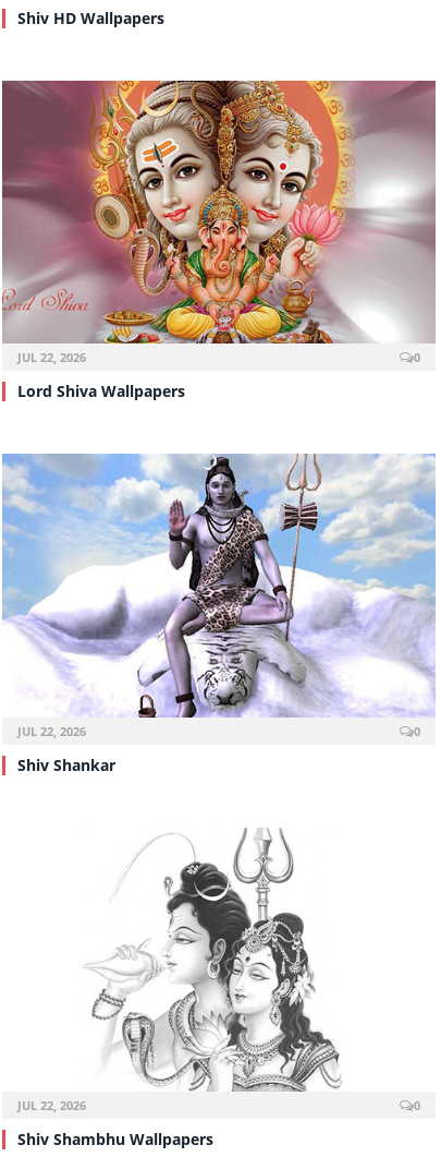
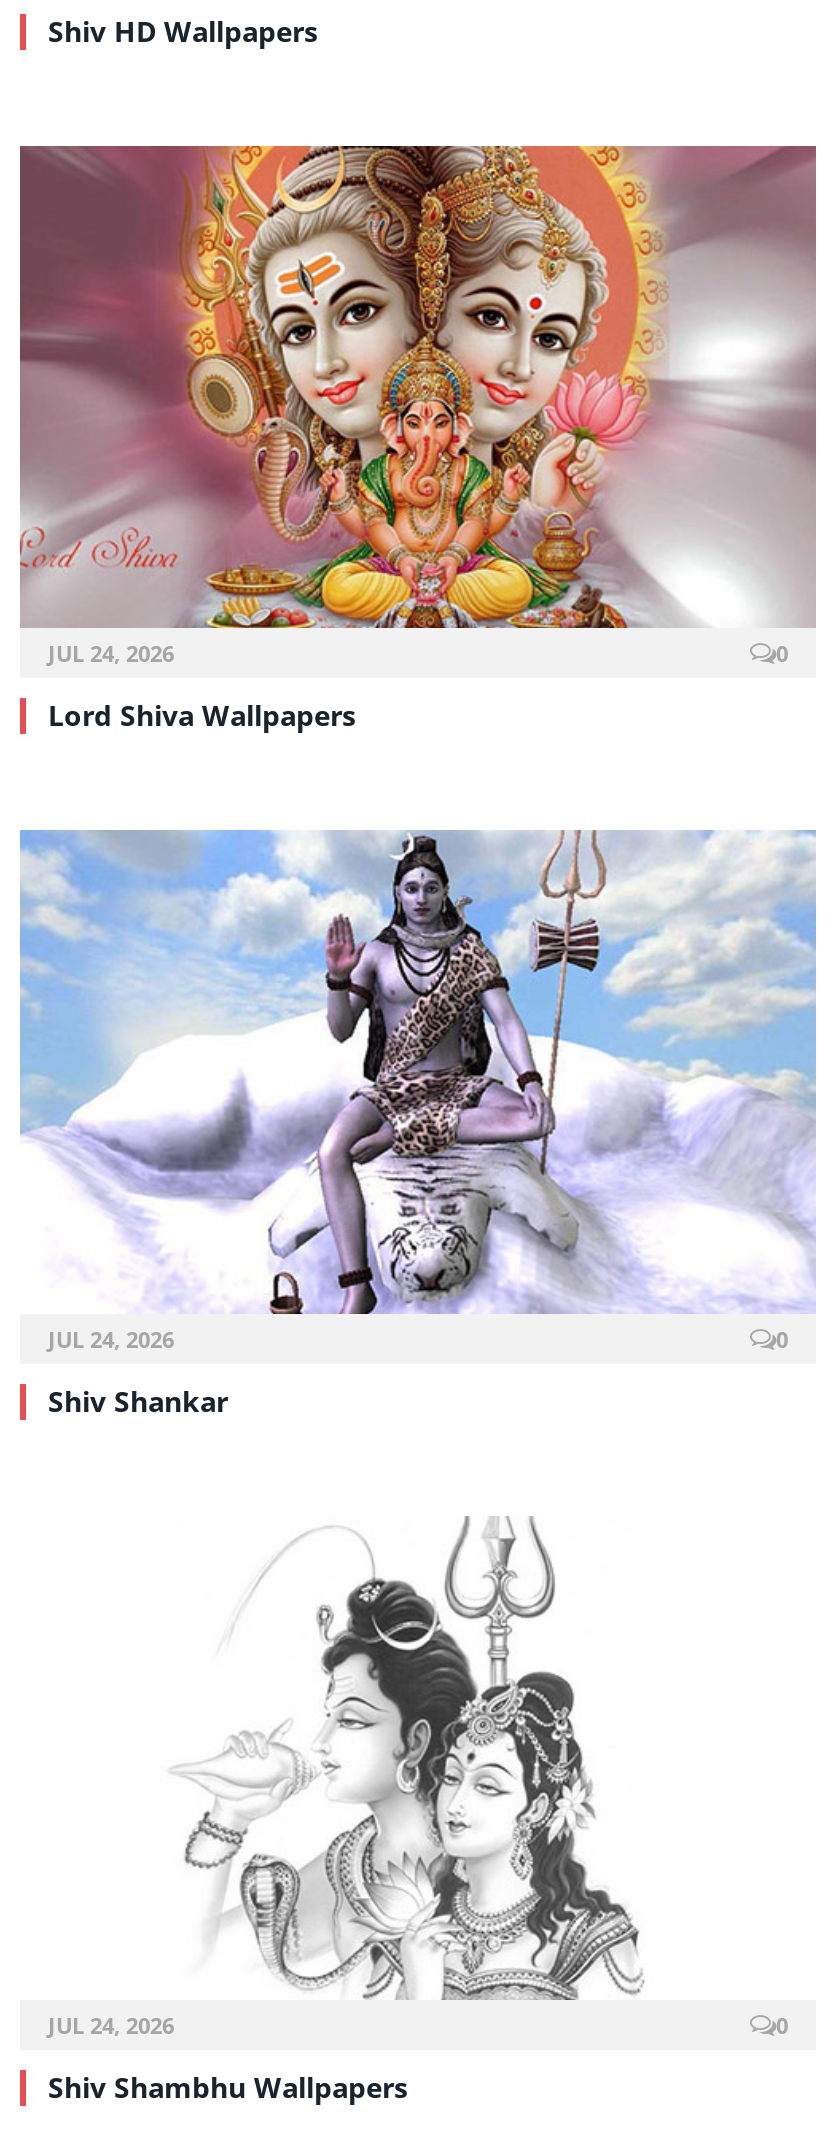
[17,350,86,366] JUL 22, 2026 -> [48,639,174,669] JUL 24, 2026
[17,723,86,740] JUL 22, 2026 -> [48,1325,174,1355] JUL 24, 2026
[17,1097,86,1114] JUL 22, 2026 -> [48,2010,174,2040] JUL 24, 2026

